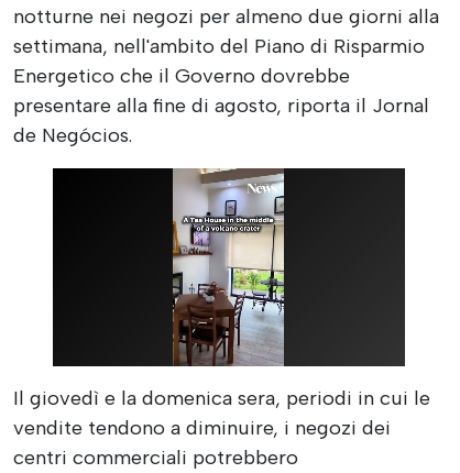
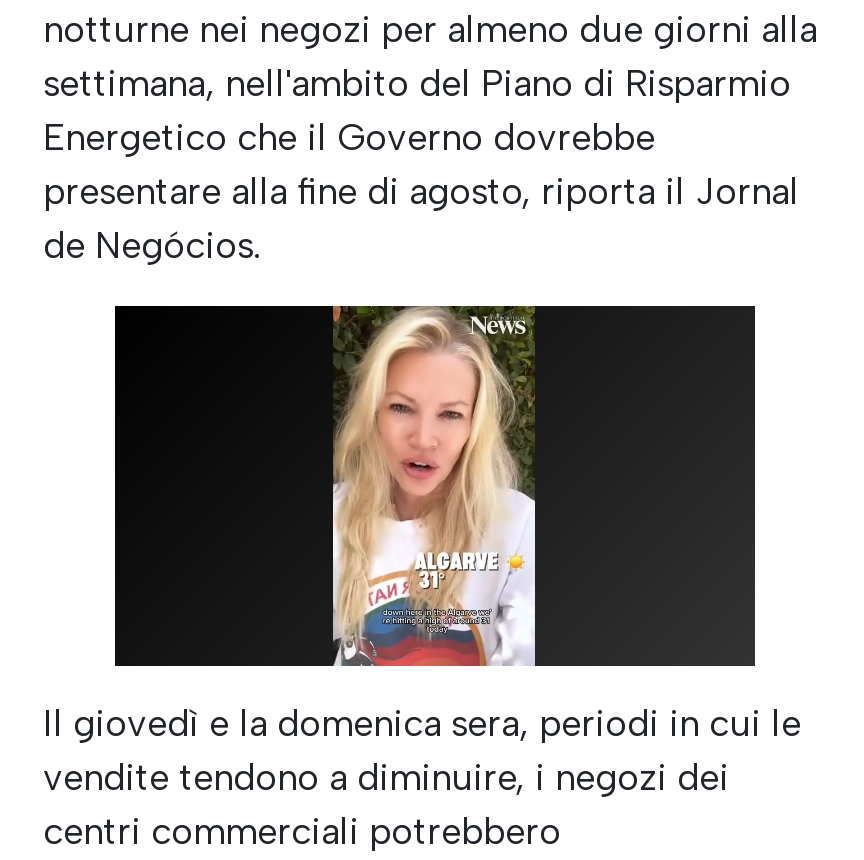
[172,167,285,367] [image] -> [331,304,537,668] [image]

